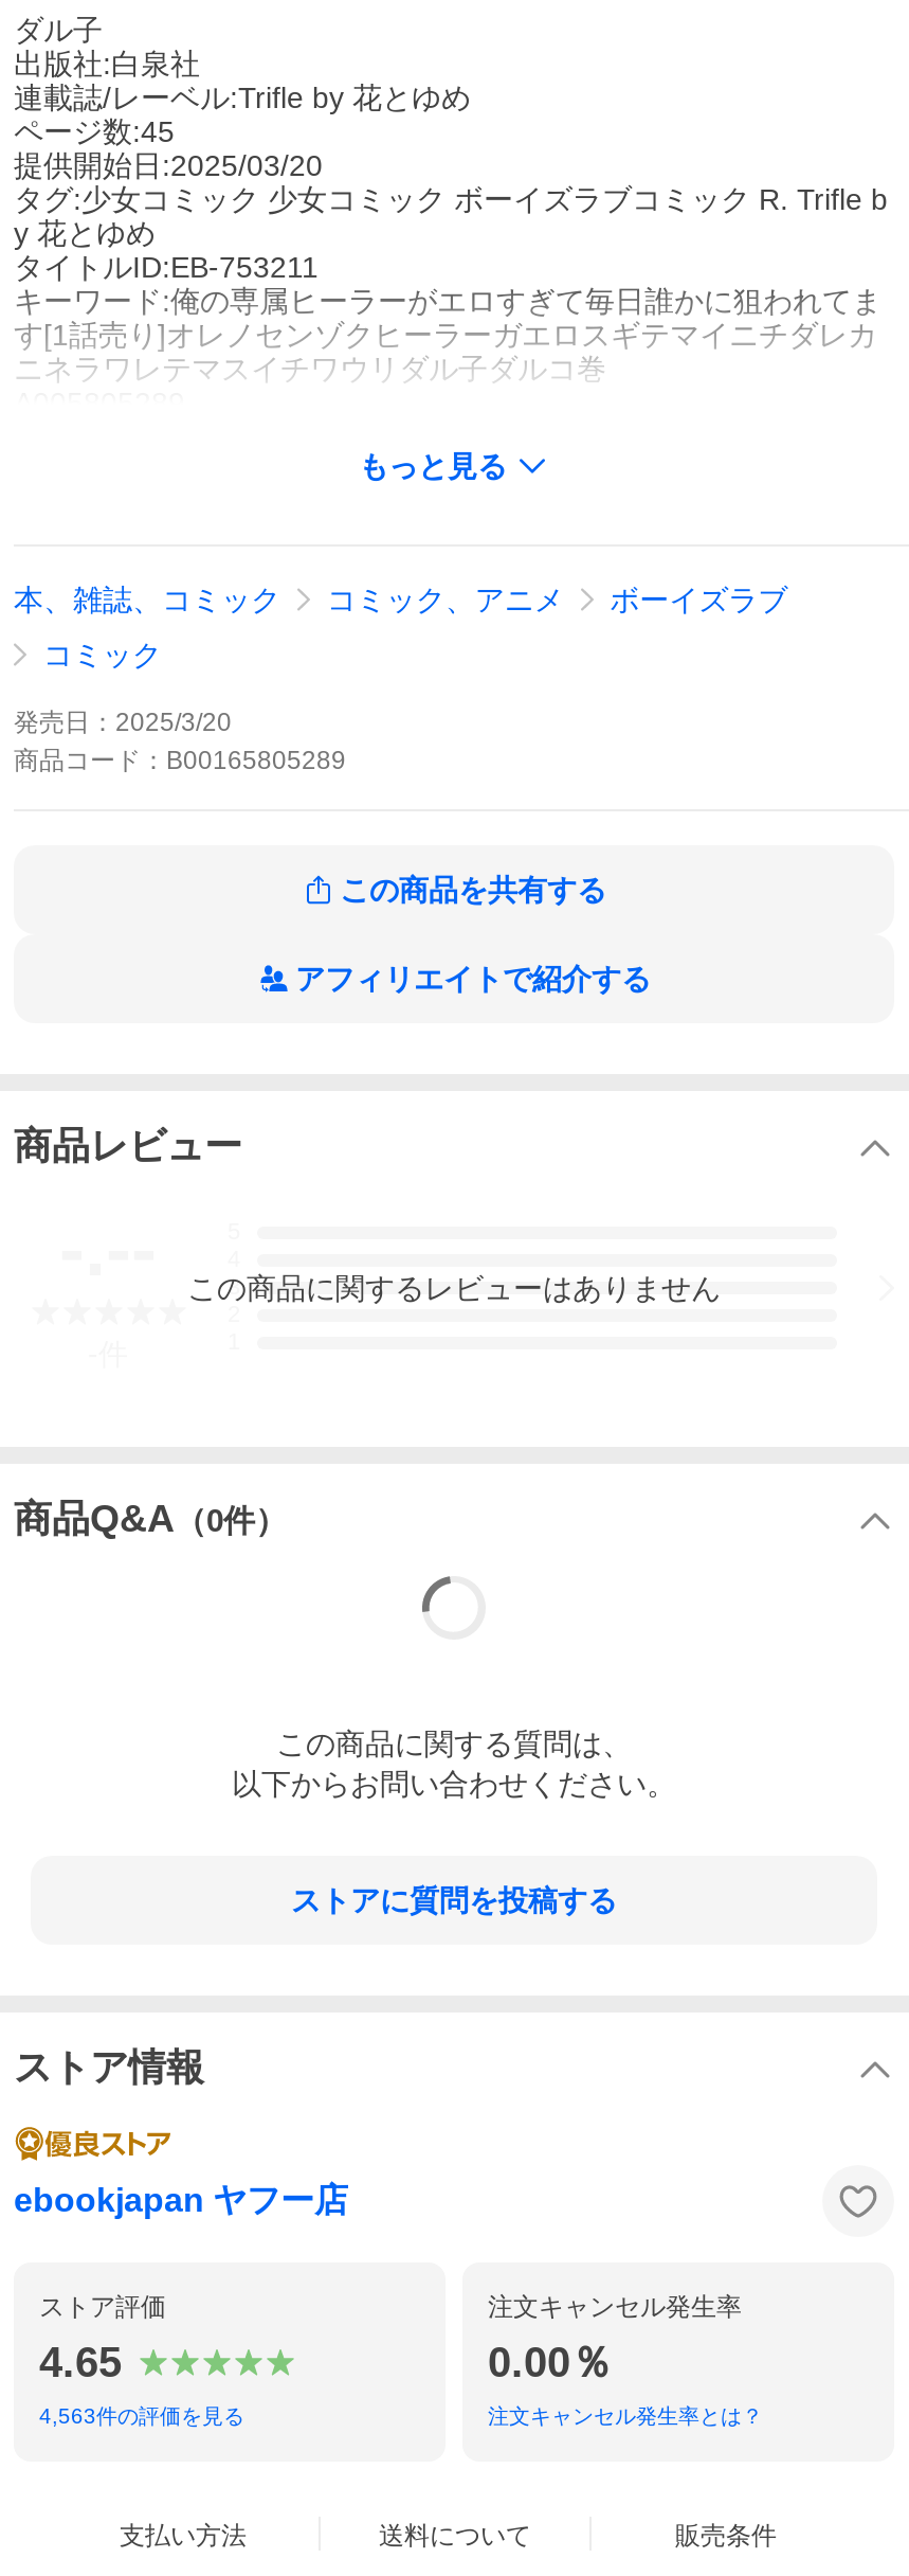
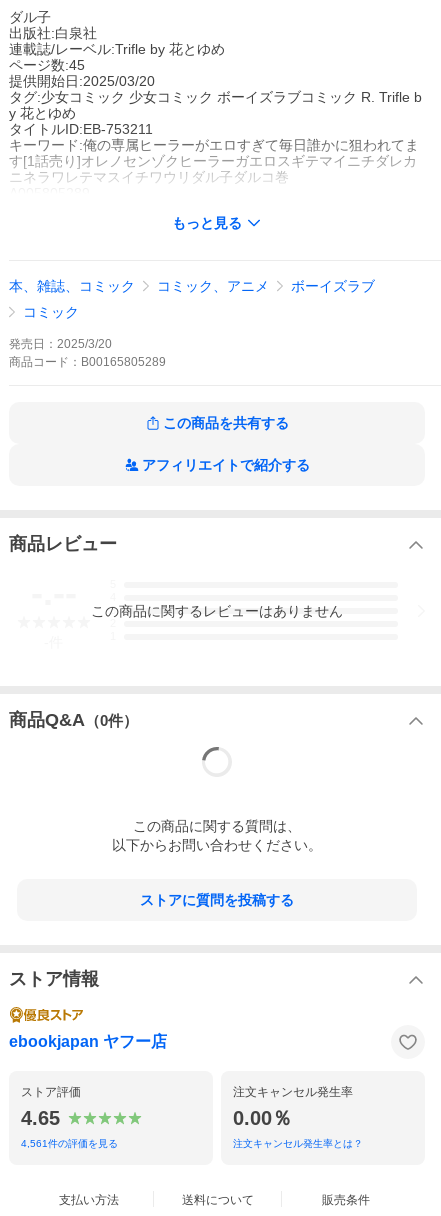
[39,2404,244,2428] 4,563件の評価を見る -> [21,1138,118,1149] 4,561件の評価を見る

